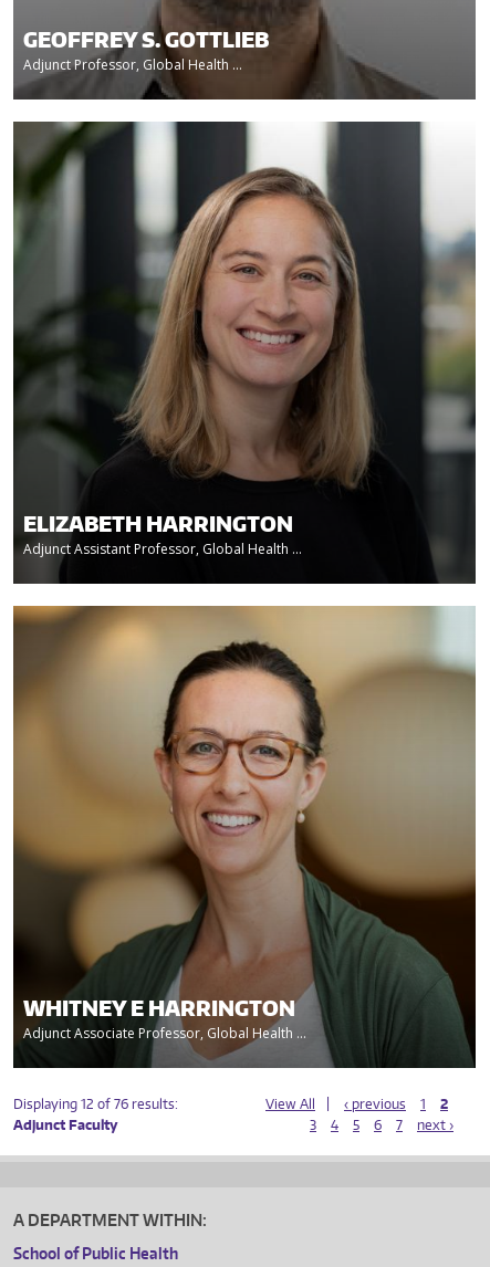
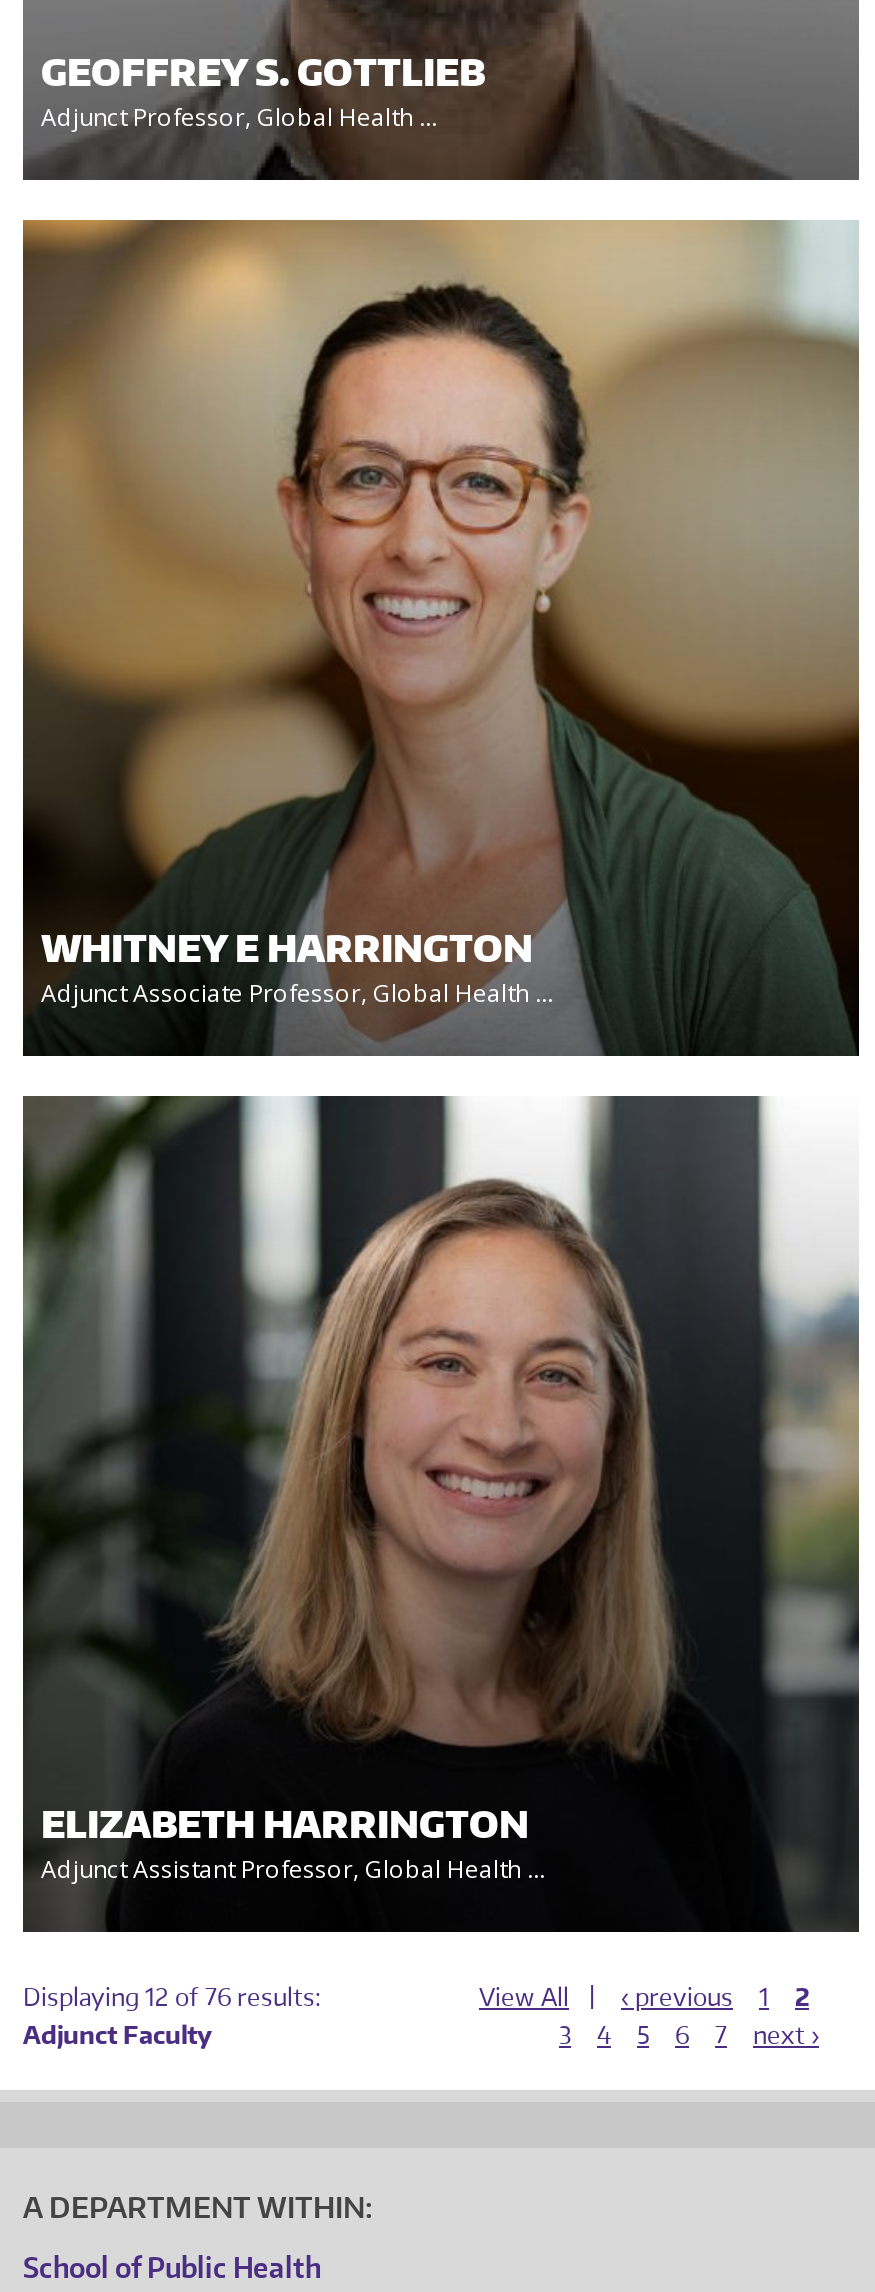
moved [12,119,393,559] -> [21,1092,709,1886]: [image] | ELIZABETH HARRINGTON | Adjunct Assistant Professor, Global Health ...
moved [13,605,477,1068] -> [23,218,859,1056]: [image] | WHITNEY E HARRINGTON | Adjunct Associate Professor, Global Health ...

